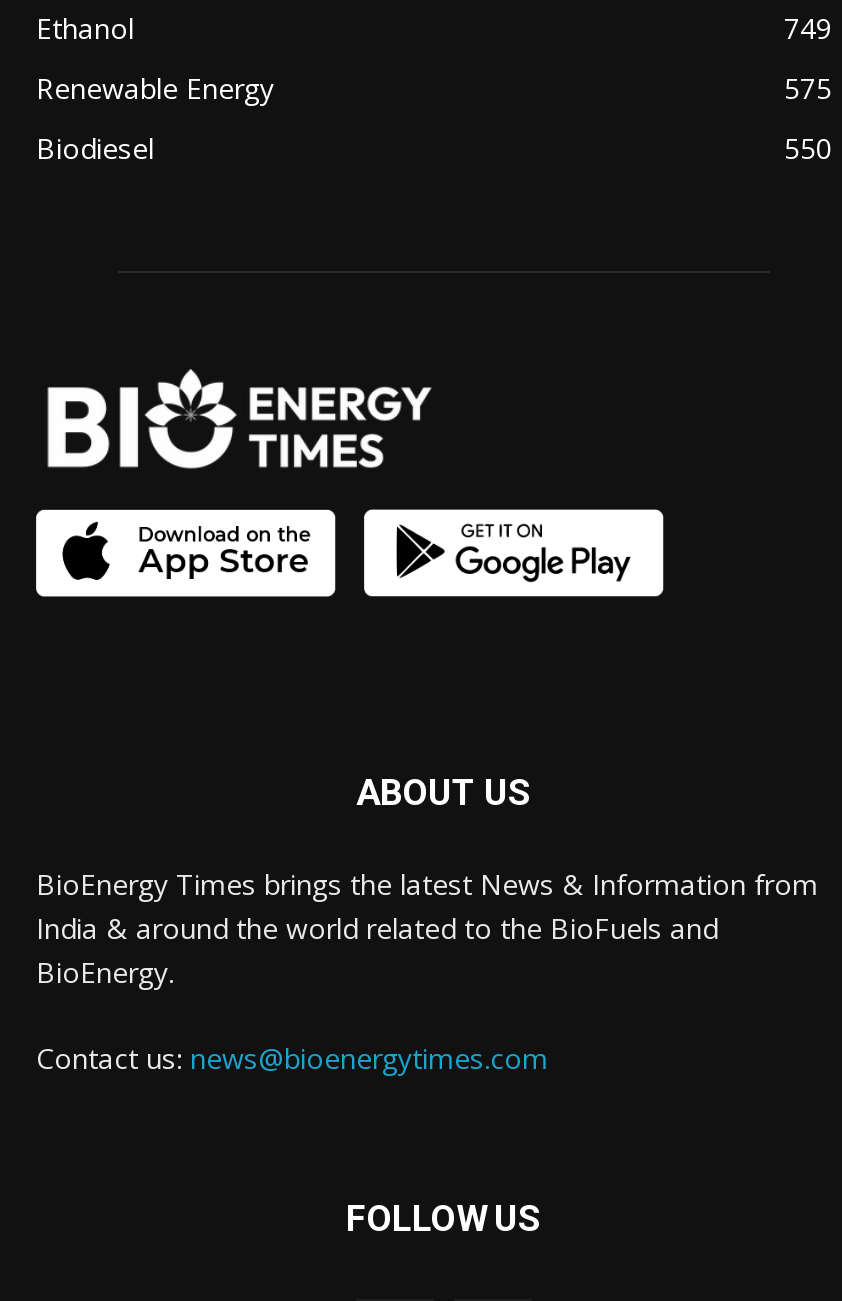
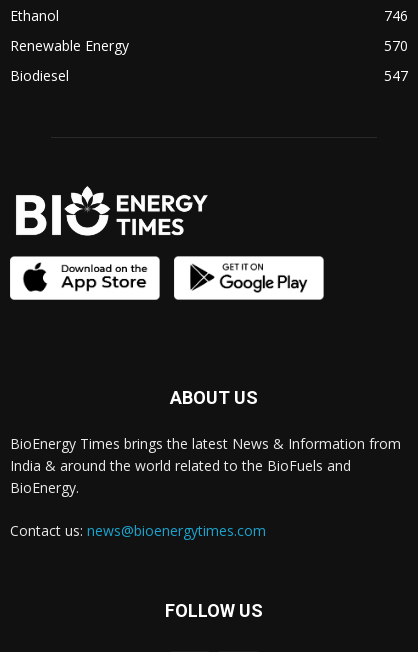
[784,10,832,48] 749 -> [384,6,408,25] 746
[784,70,832,108] 575 -> [384,36,408,55] 570
[784,130,832,168] 550 -> [384,66,408,85] 547

